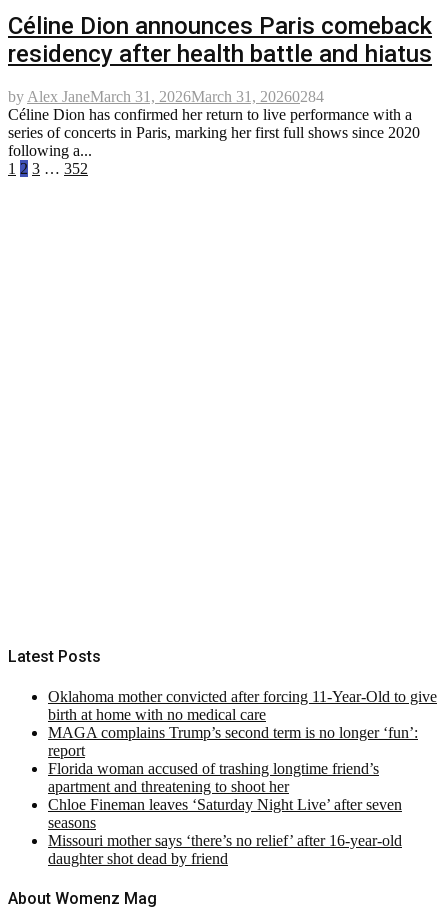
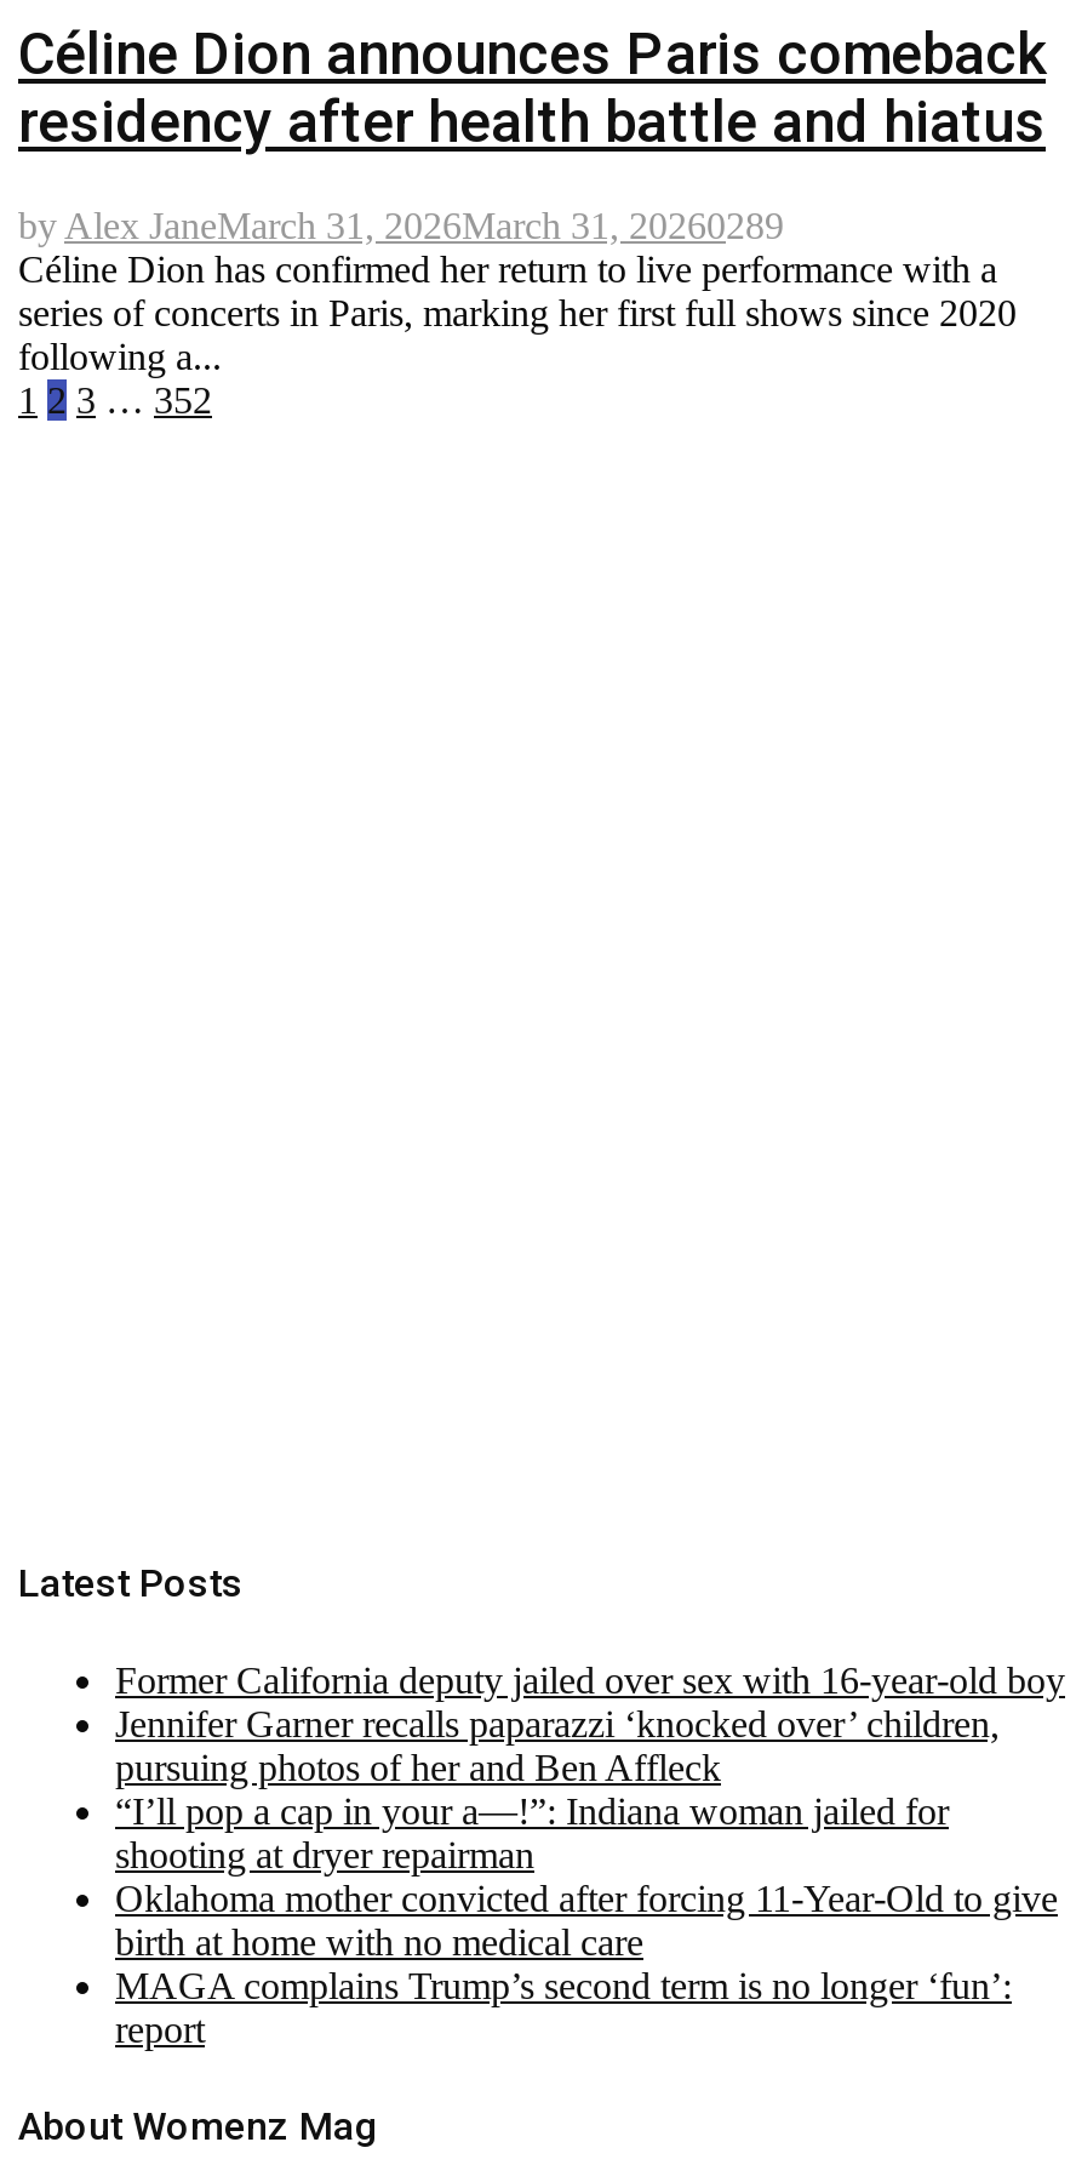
[8,88,324,105] by Alex JaneMarch 31, 2026March 31, 20260284 -> [18,205,784,246] by Alex JaneMarch 31, 2026March 31, 20260289
none -> [115,1659,1065,1875] Former California deputy jailed over sex with 16-year-old boy | Jennifer Garner recalls paparazzi ‘knocked over’ children, | pursuing photos of her and Ben Affleck | “I’ll pop a cap in your a—!”: Indiana woman jailed for | shooting at dryer repairman
moved [48,688,437,759] -> [115,1877,1058,2049]: Oklahoma mother convicted after forcing 11-Year-Old to give | birth at home with no medical care | MAGA complains Trump’s second term is no longer ‘fun’: | report
[48,760,402,867] Florida woman accused of trashing longtime friend’s | apartment and threatening to shoot her | Chloe Fineman leaves ‘Saturday Night Live’ after seven | seasons | Missouri mother says ‘there’s no relief’ after 16-year-old | daughter shot dead by friend -> none

